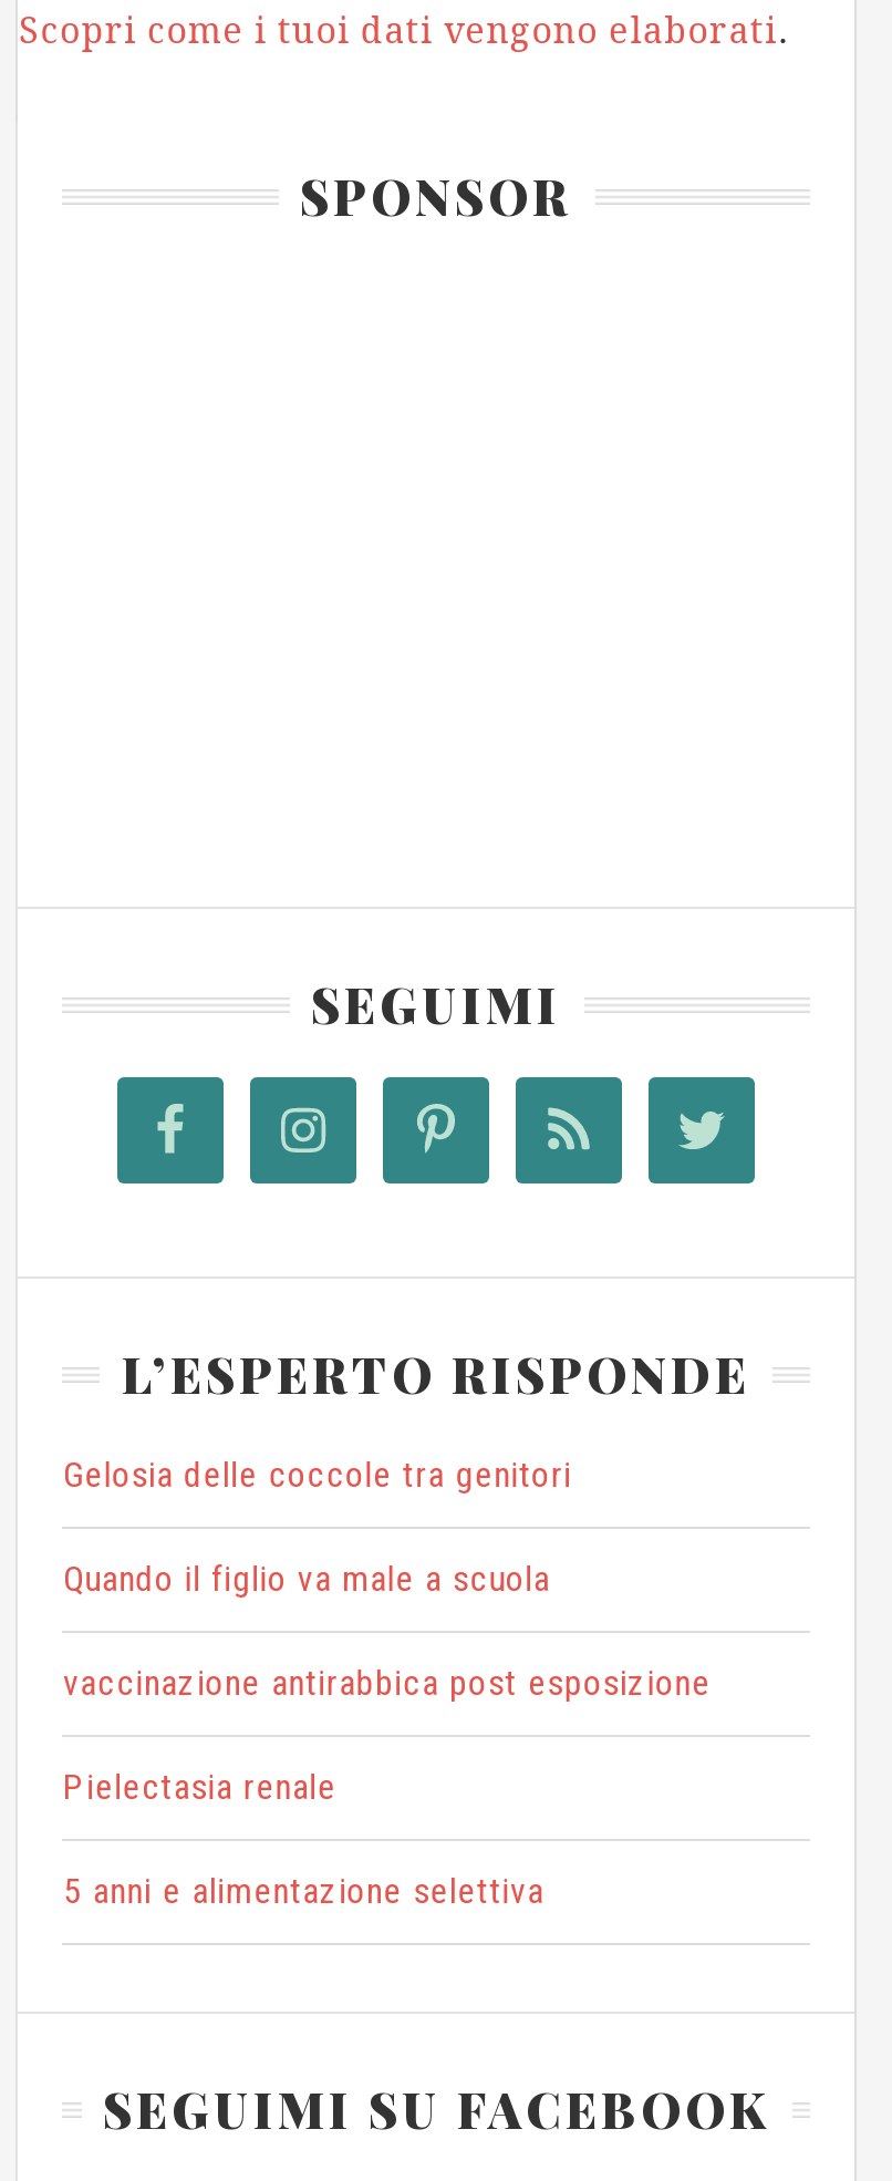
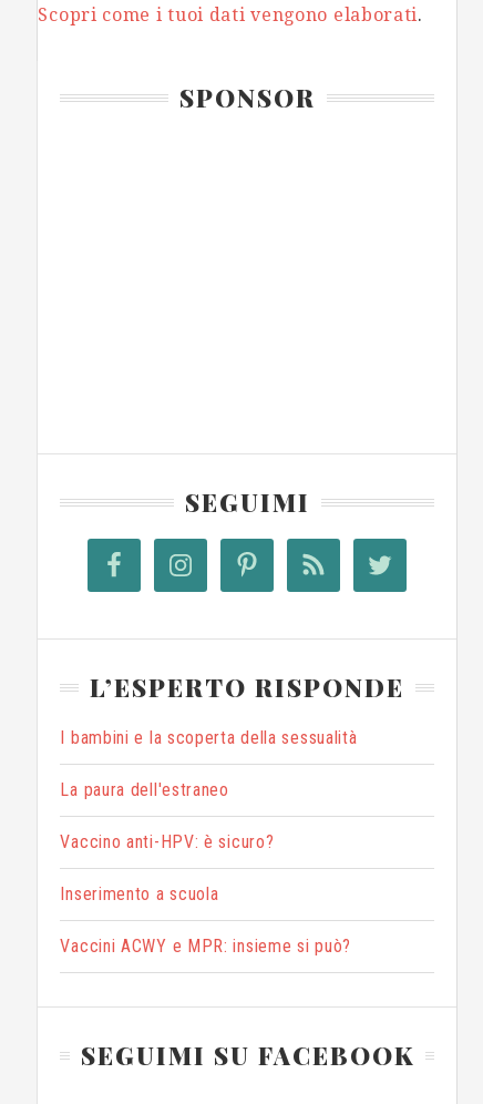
[63,1453,572,1495] Gelosia delle coccole tra genitori -> [60,727,357,749] I bambini e la scoperta della sessualità
[63,1557,550,1599] Quando il figlio va male a scuola -> [60,780,229,801] La paura dell'estraneo
[63,1661,711,1703] vaccinazione antirabbica post esposizione -> [60,832,274,853] Vaccino anti-HPV: è sicuro?
[63,1765,337,1807] Pielectasia renale -> [60,884,219,905] Inserimento a scuola
[63,1869,544,1912] 5 anni e alimentazione selettiva -> [60,936,351,957] Vaccini ACWY e MPR: insieme si può?

